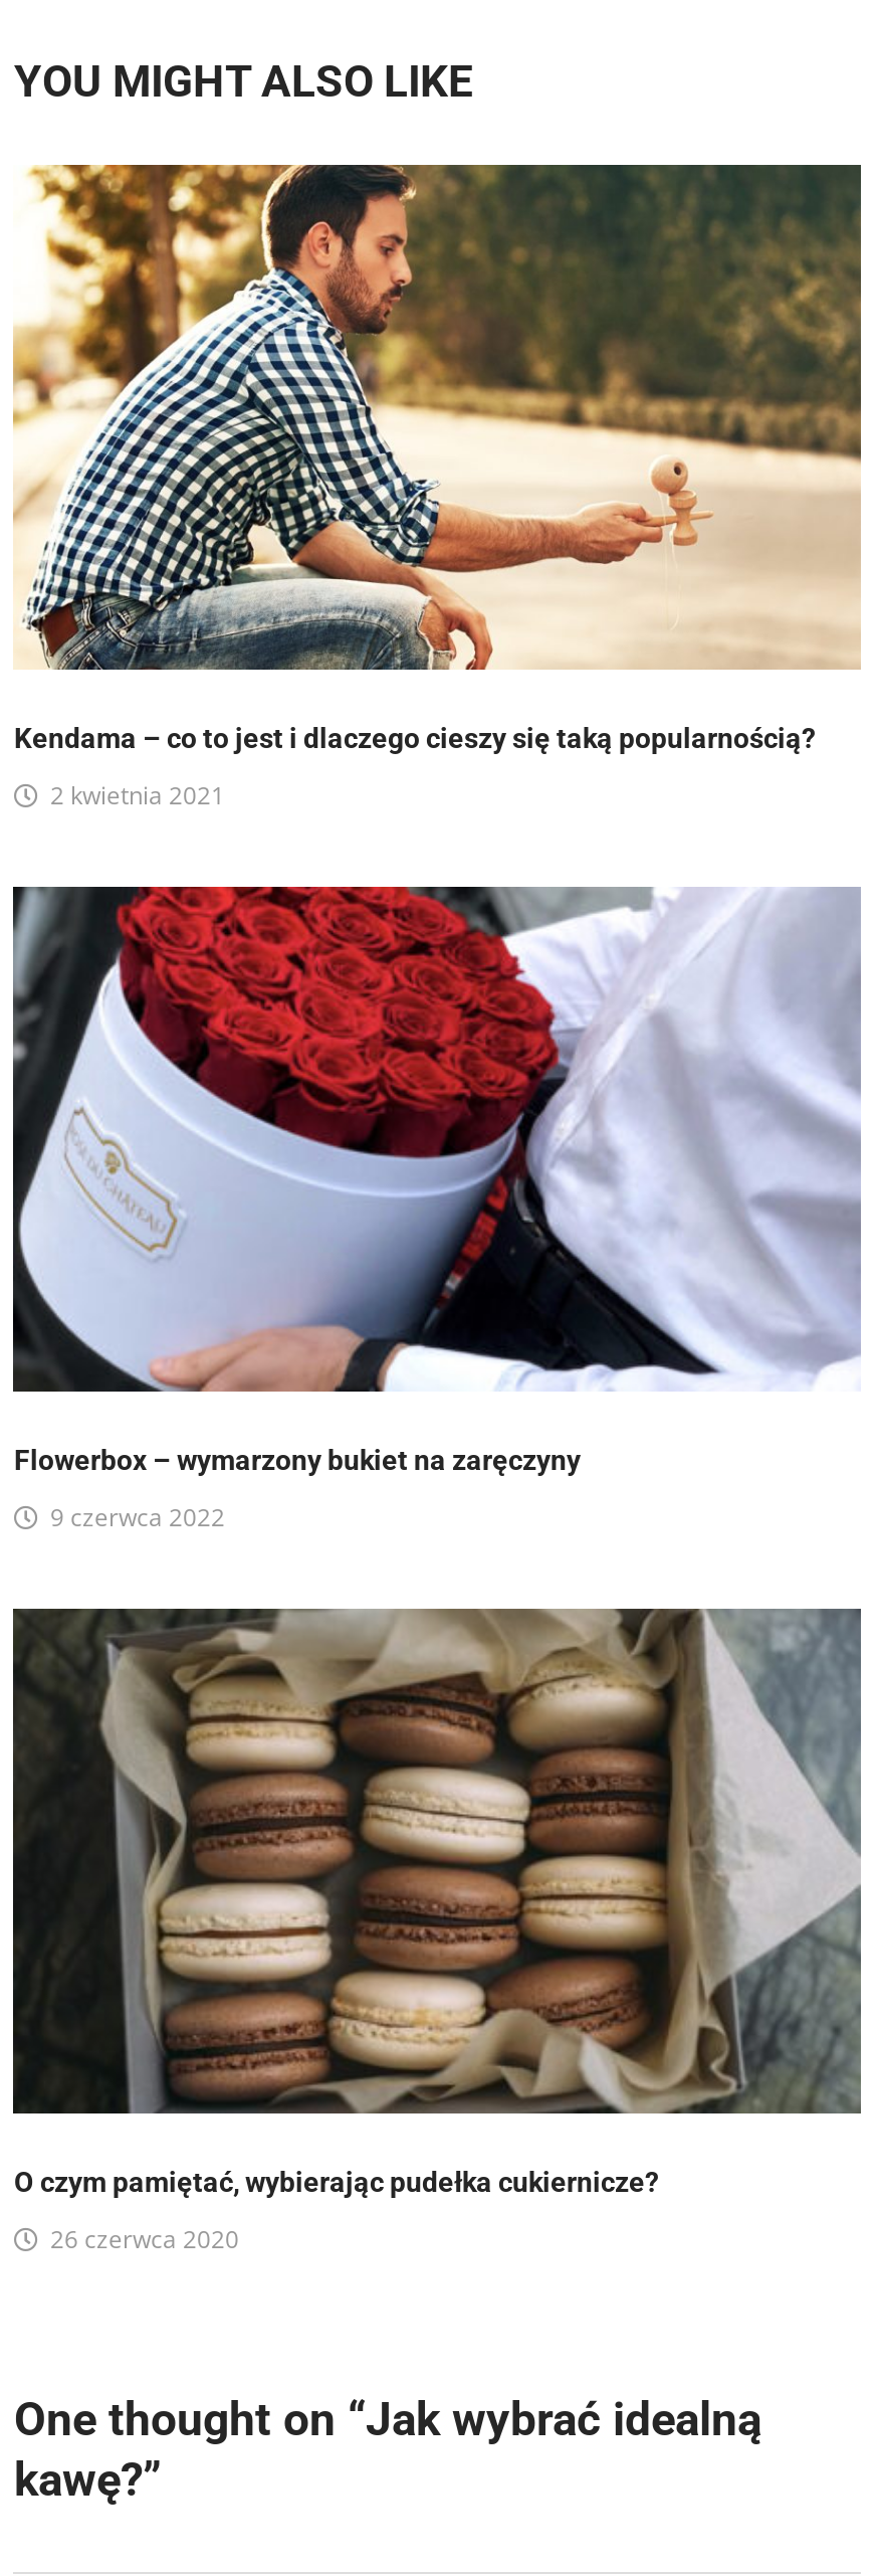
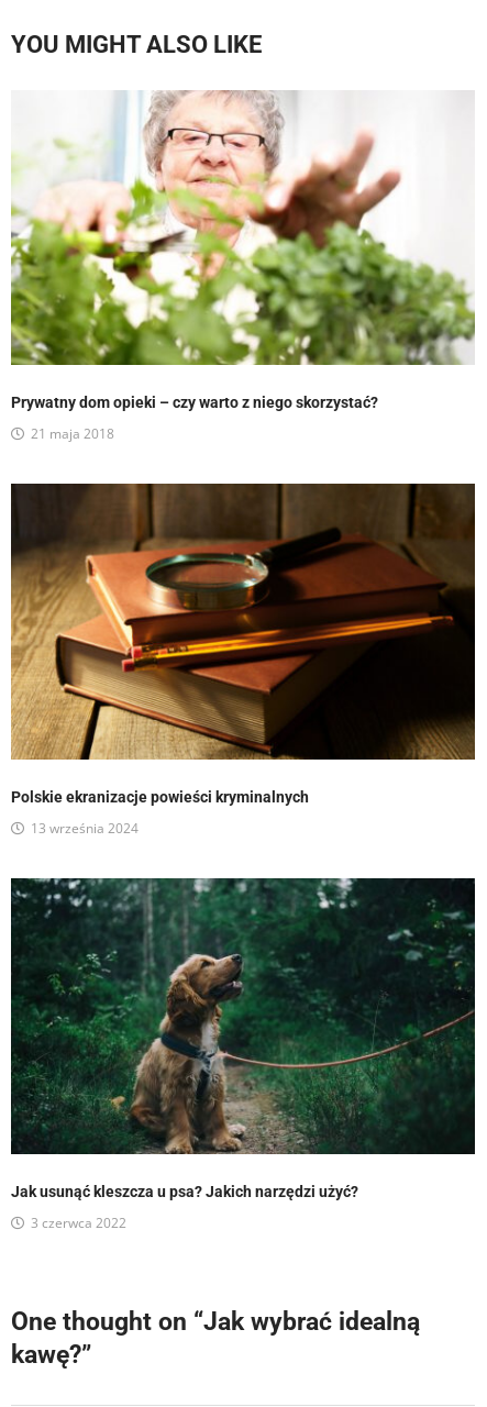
[11,163,863,755] [image] | Kendama – co to jest i dlaczego cieszy się taką popularnością? -> [10,89,475,411] [image] | Prywatny dom opieki – czy warto z niego skorzystać?
[50,779,225,813] 2 kwietnia 2021 -> [31,425,115,443] 21 maja 2018
[11,885,861,1476] [image] | Flowerbox – wymarzony bukiet na zaręczyny -> [10,483,476,806] [image] | Polskie ekranizacje powieści kryminalnych
[50,1500,225,1534] 9 czerwca 2022 -> [31,819,139,838] 13 września 2024
[13,1607,863,2198] [image] | O czym pamiętać, wybierając pudełka cukiernicze? -> [11,877,476,1200] [image] | Jak usunąć kleszcza u psa? Jakich narzędzi użyć?
[50,2222,239,2256] 26 czerwca 2020 -> [31,1213,127,1232] 3 czerwca 2022

